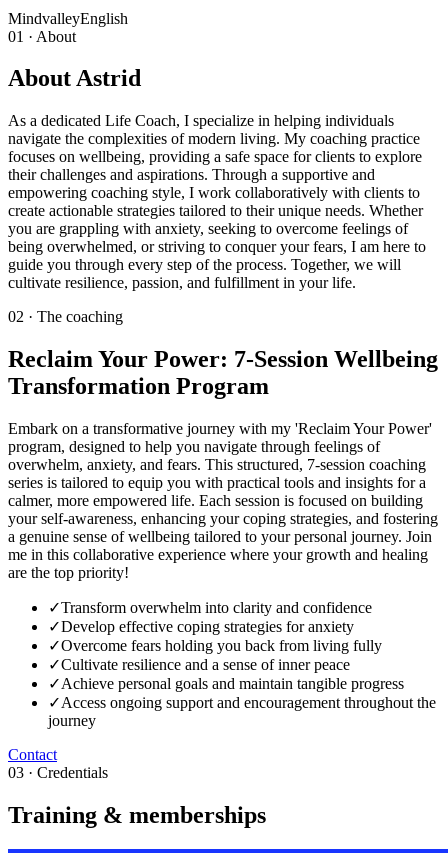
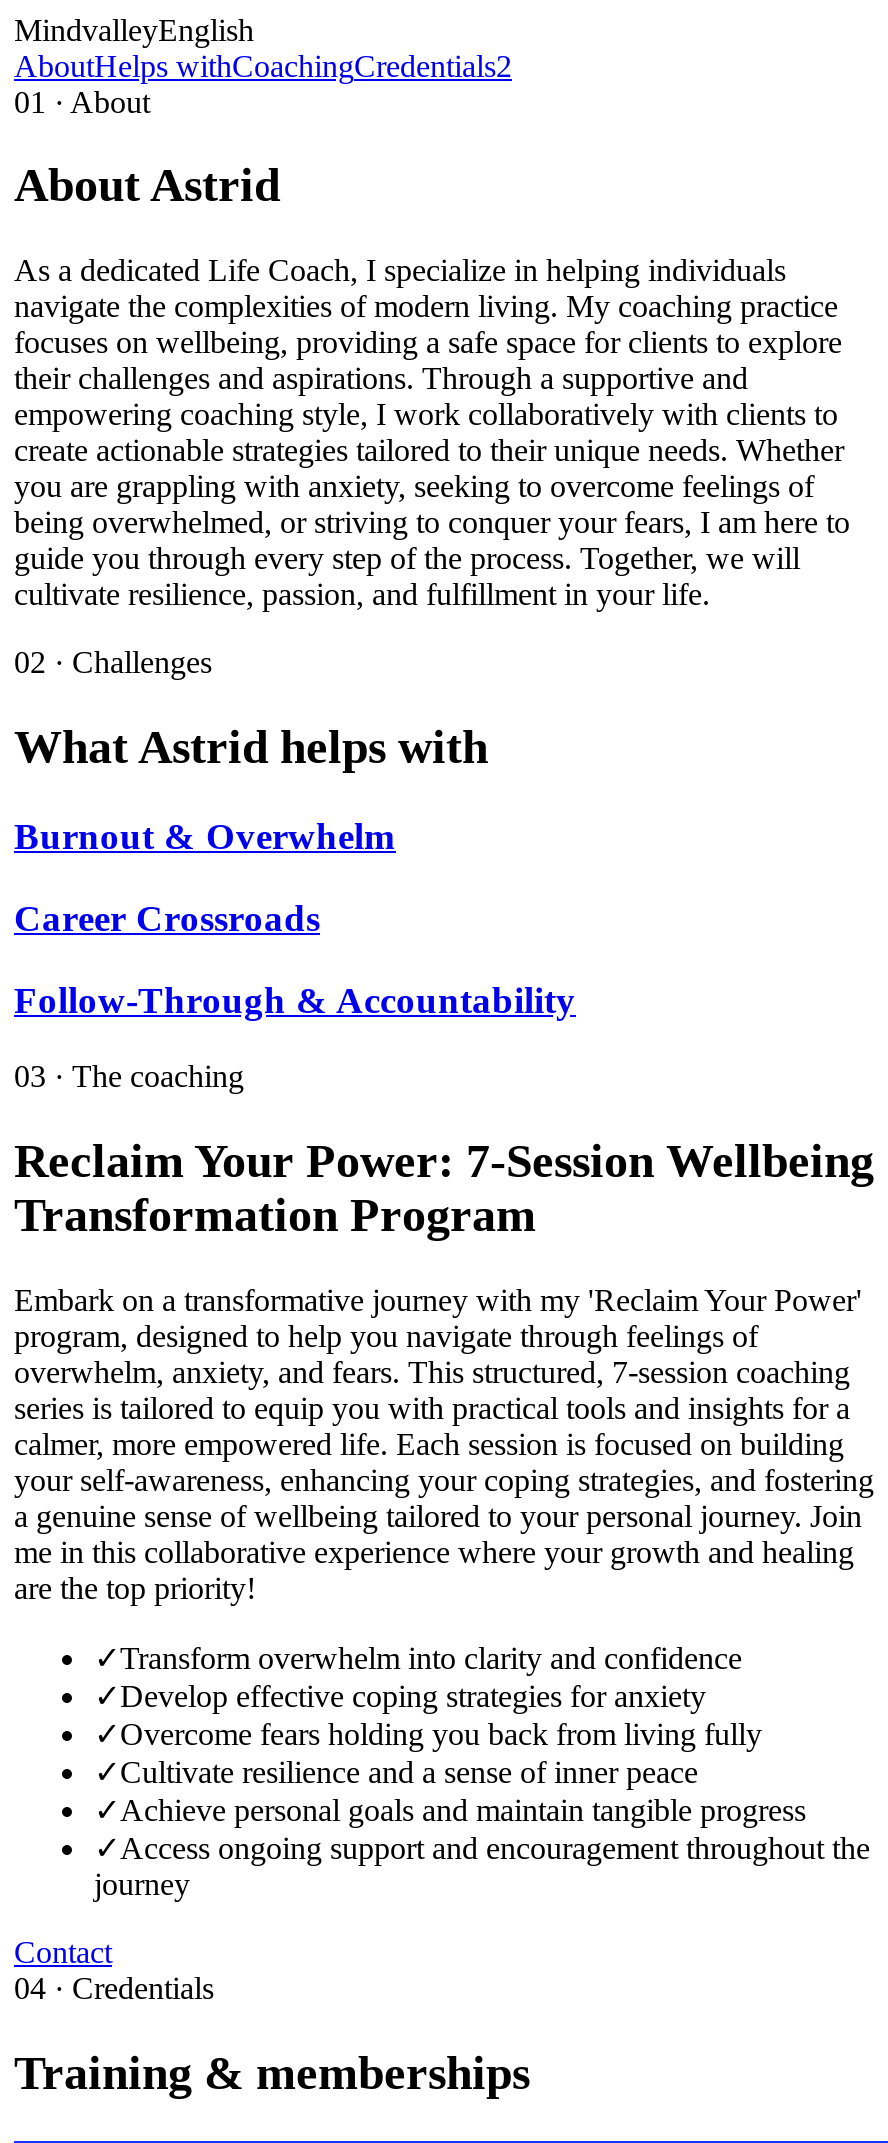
none -> [14,48,512,82] AboutHelps withCoachingCredentials2
[8,308,123,325] 02 · The coaching -> [14,646,576,1094] 02 · Challenges | What Astrid helps with | Burnout & Overwhelm | Career Crossroads | Follow-Through & Accountability | 03 · The coaching
[8,764,108,781] 03 · Credentials -> [14,1971,214,2005] 04 · Credentials

